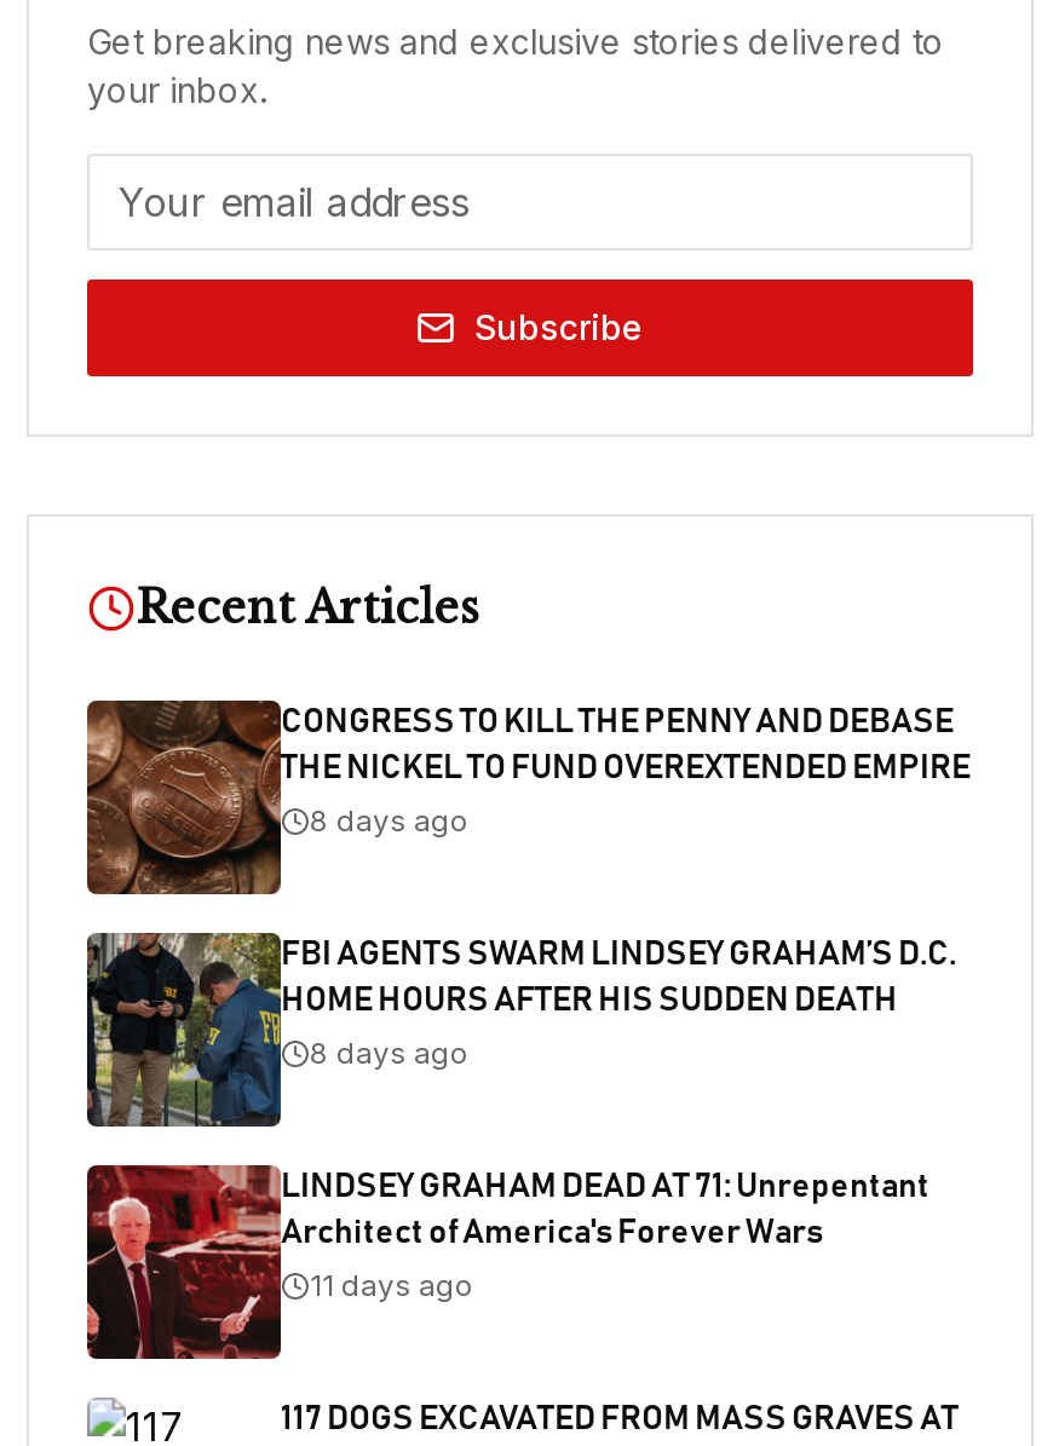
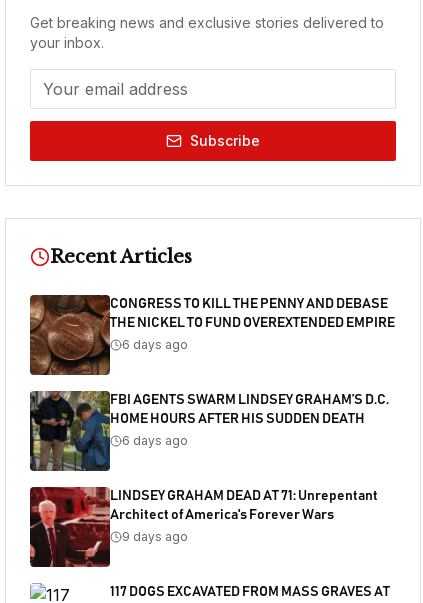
[310,802,470,839] 8 days ago -> [122,337,188,352] 6 days ago
[310,1035,470,1071] 8 days ago -> [122,433,188,448] 6 days ago
[310,1267,474,1303] 11 days ago -> [122,529,188,544] 9 days ago

